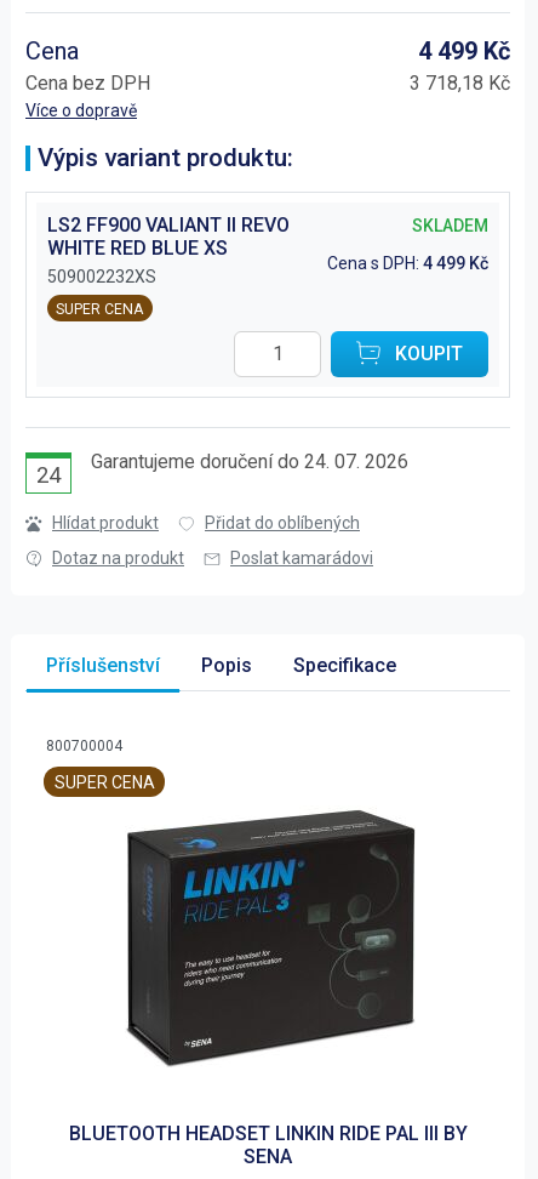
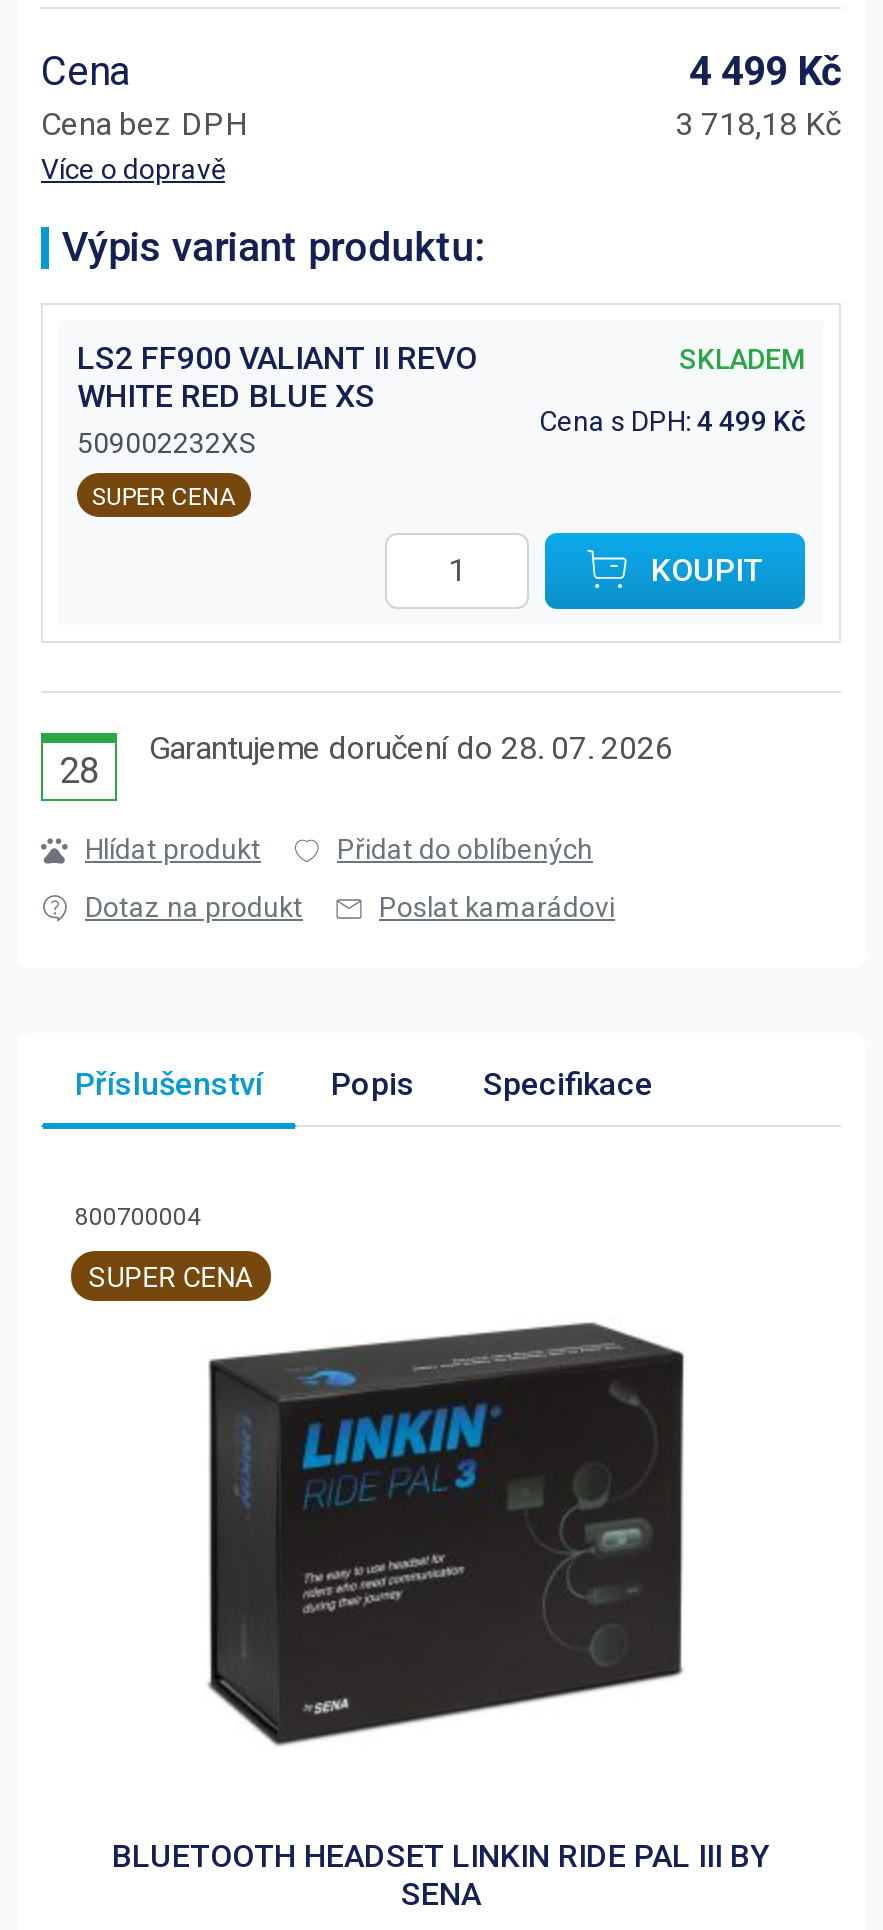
[91,450,408,473] Garantujeme doručení do 24. 07. 2026 -> [149,728,673,766] Garantujeme doručení do 28. 07. 2026
[36,462,61,487] 24 -> [59,748,99,790] 28

